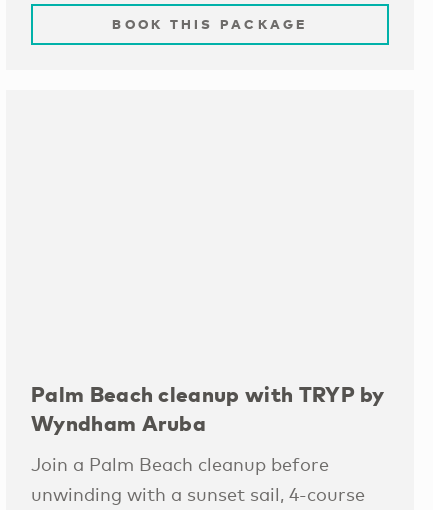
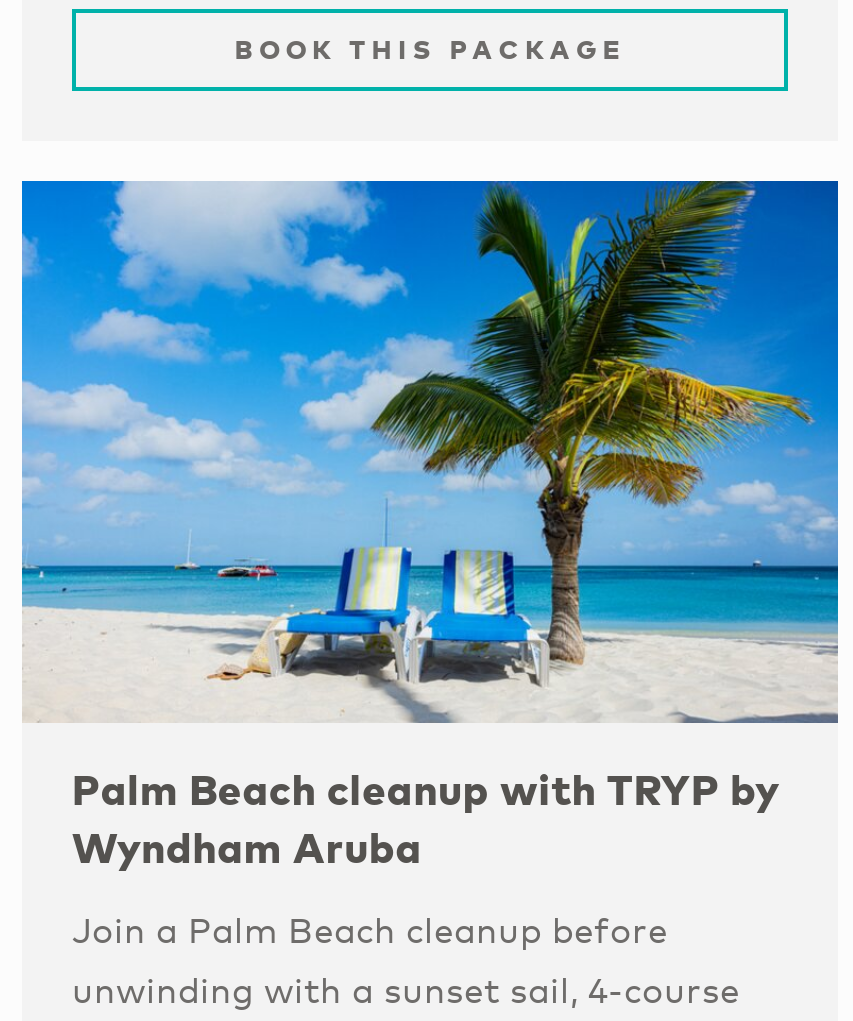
none -> [20,179,840,725] [image]

